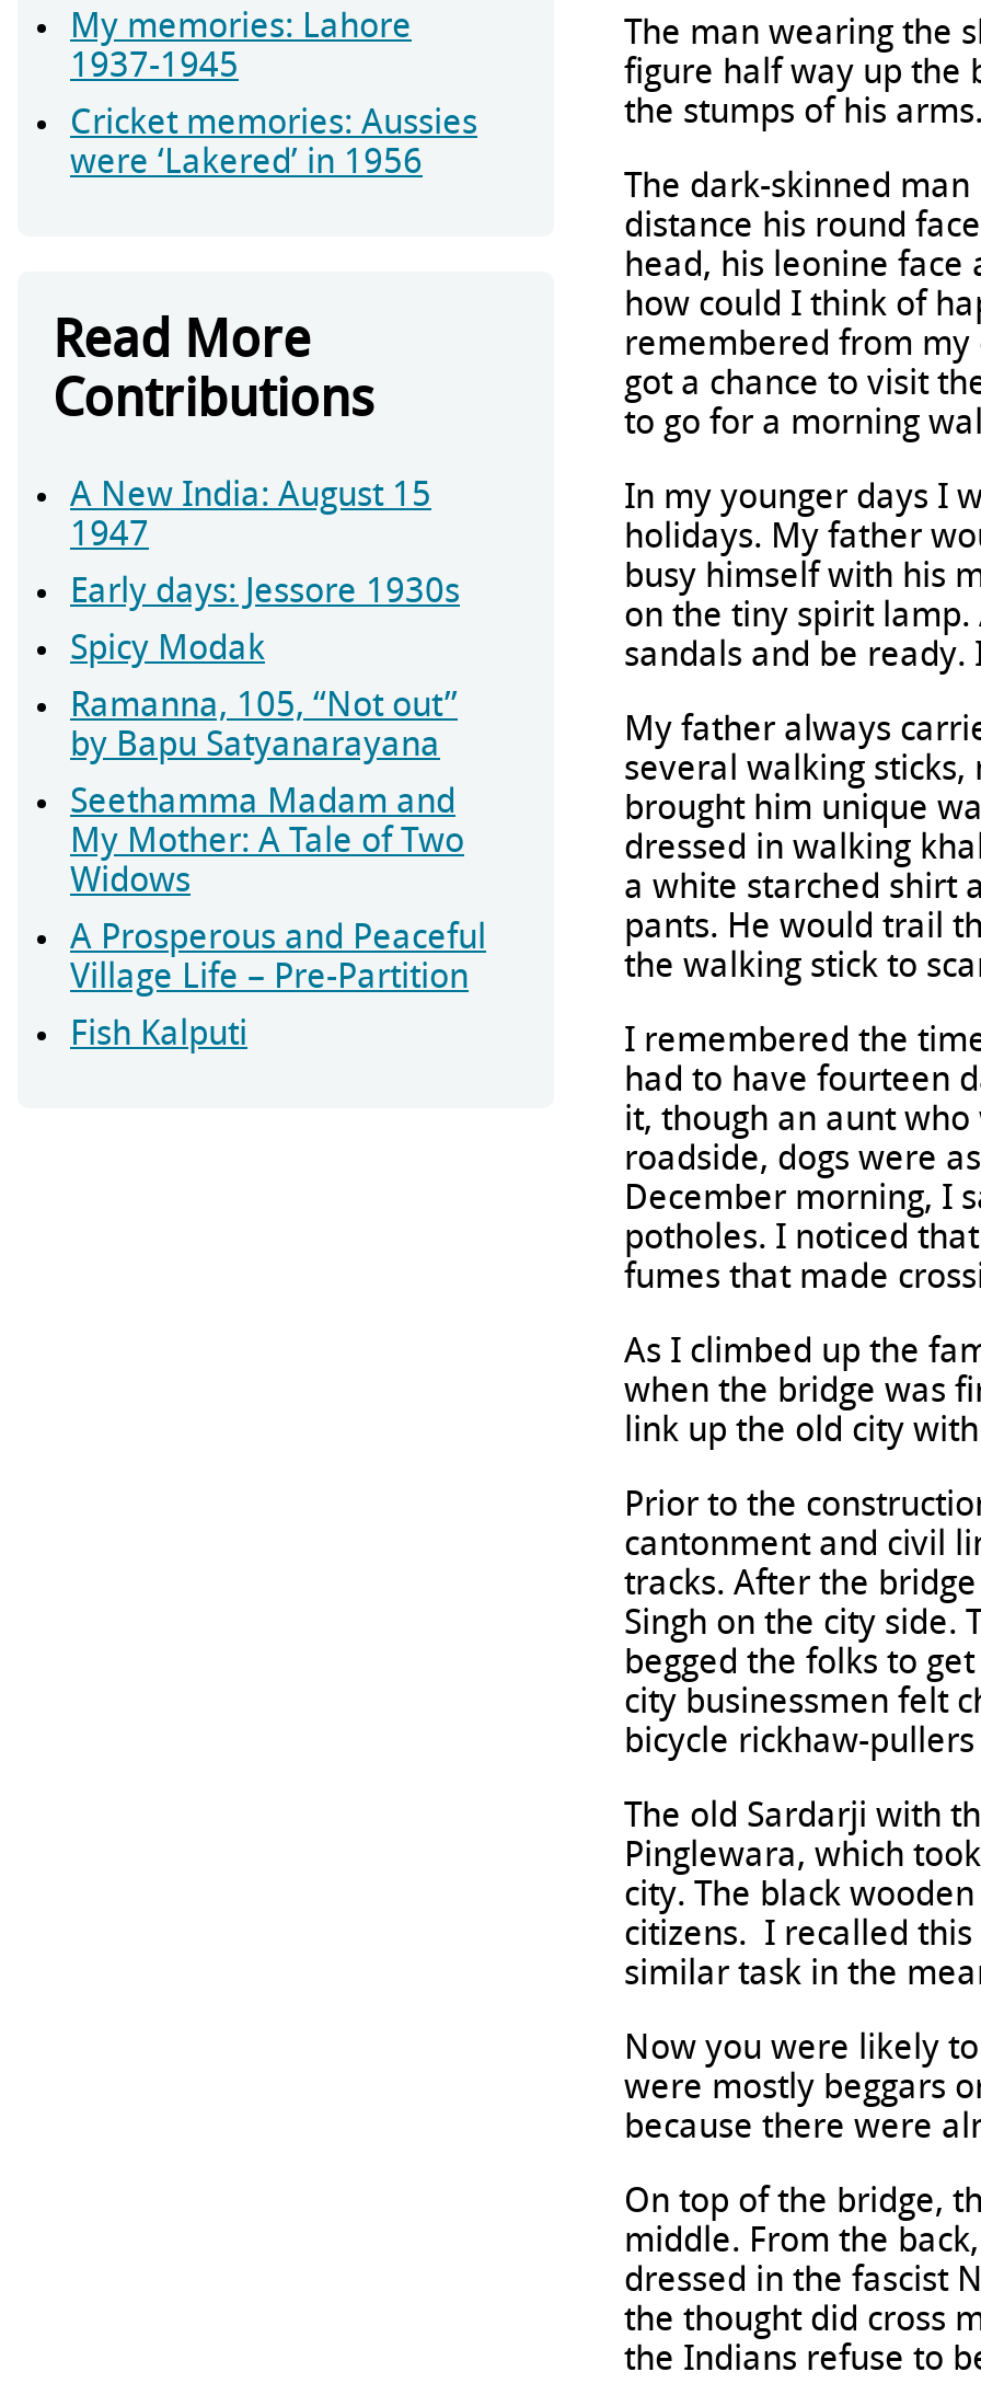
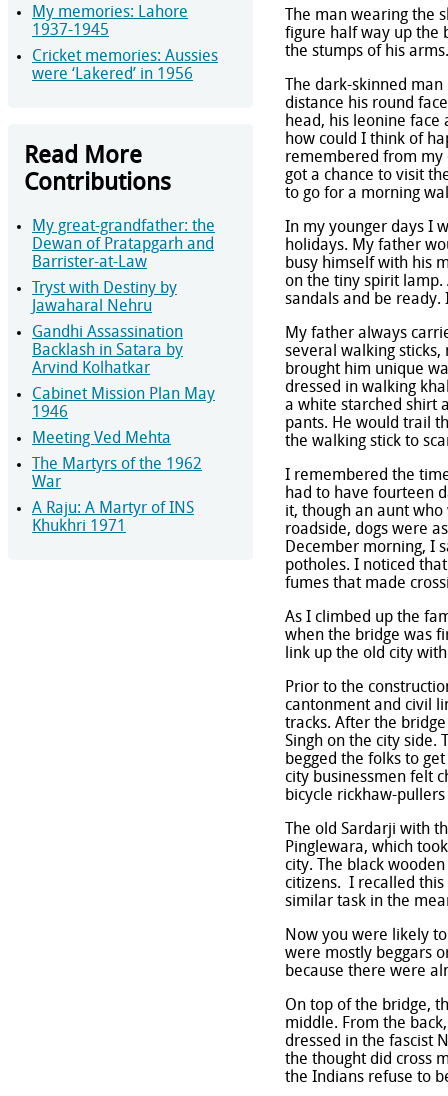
[70,479,431,554] A New India: August 15 | 1947 -> [32,219,215,271] My great-grandfather: the | Dewan of Pratapgarh and | Barrister-at-Law
[70,576,460,611] Early days: Jessore 1930s -> [32,281,177,315] Tryst with Destiny by | Jawaharal Nehru
[70,633,265,668] Spicy Modak -> [32,325,183,377] Gandhi Assassination | Backlash in Satara by | Arvind Kolhatkar
[70,690,458,764] Ramanna, 105, “Not out” | by Bapu Satyanarayana -> [32,387,215,421] Cabinet Mission Plan May | 1946
[70,786,464,900] Seethamma Madam and | My Mother: A Tale of Two | Widows -> [32,431,171,447] Meeting Ved Mehta
[70,922,486,996] A Prosperous and Peaceful | Village Life – Pre-Partition -> [32,457,202,491] The Martyrs of the 1962 | War
[70,1018,247,1053] Fish Kalputi -> [32,501,194,535] A Raju: A Martyr of INS | Khukhri 1971

